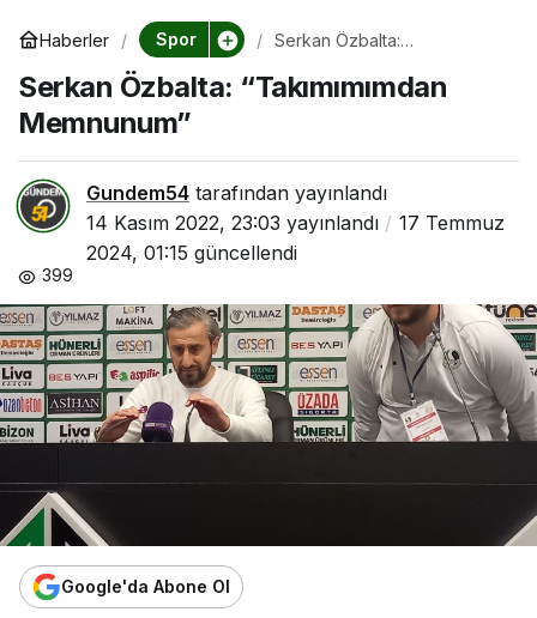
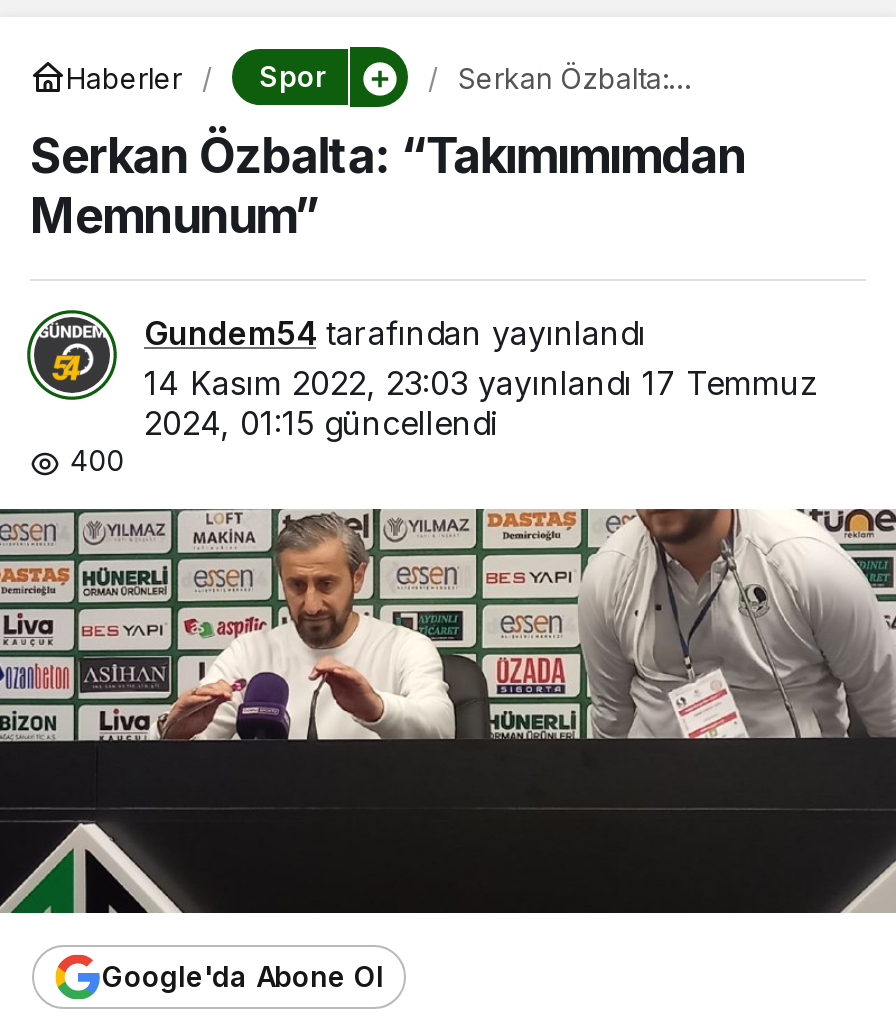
[42,265,73,286] 399 -> [70,444,124,478] 400

